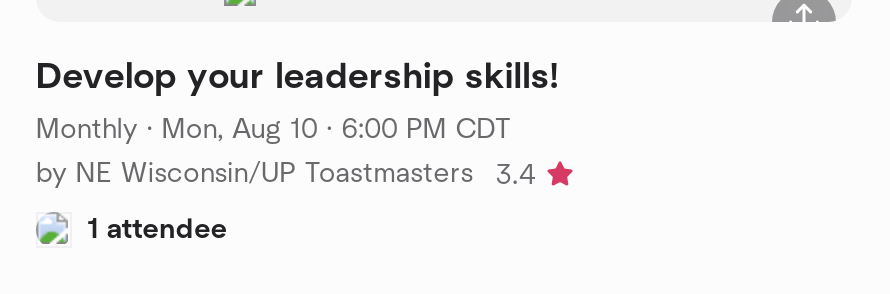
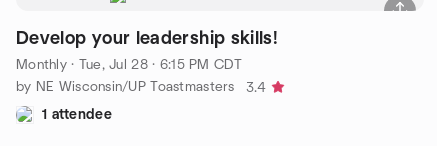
[36,115,512,143] Monthly · Mon, Aug 10 · 6:00 PM CDT -> [16,57,242,71] Monthly · Tue, Jul 28 · 6:15 PM CDT

